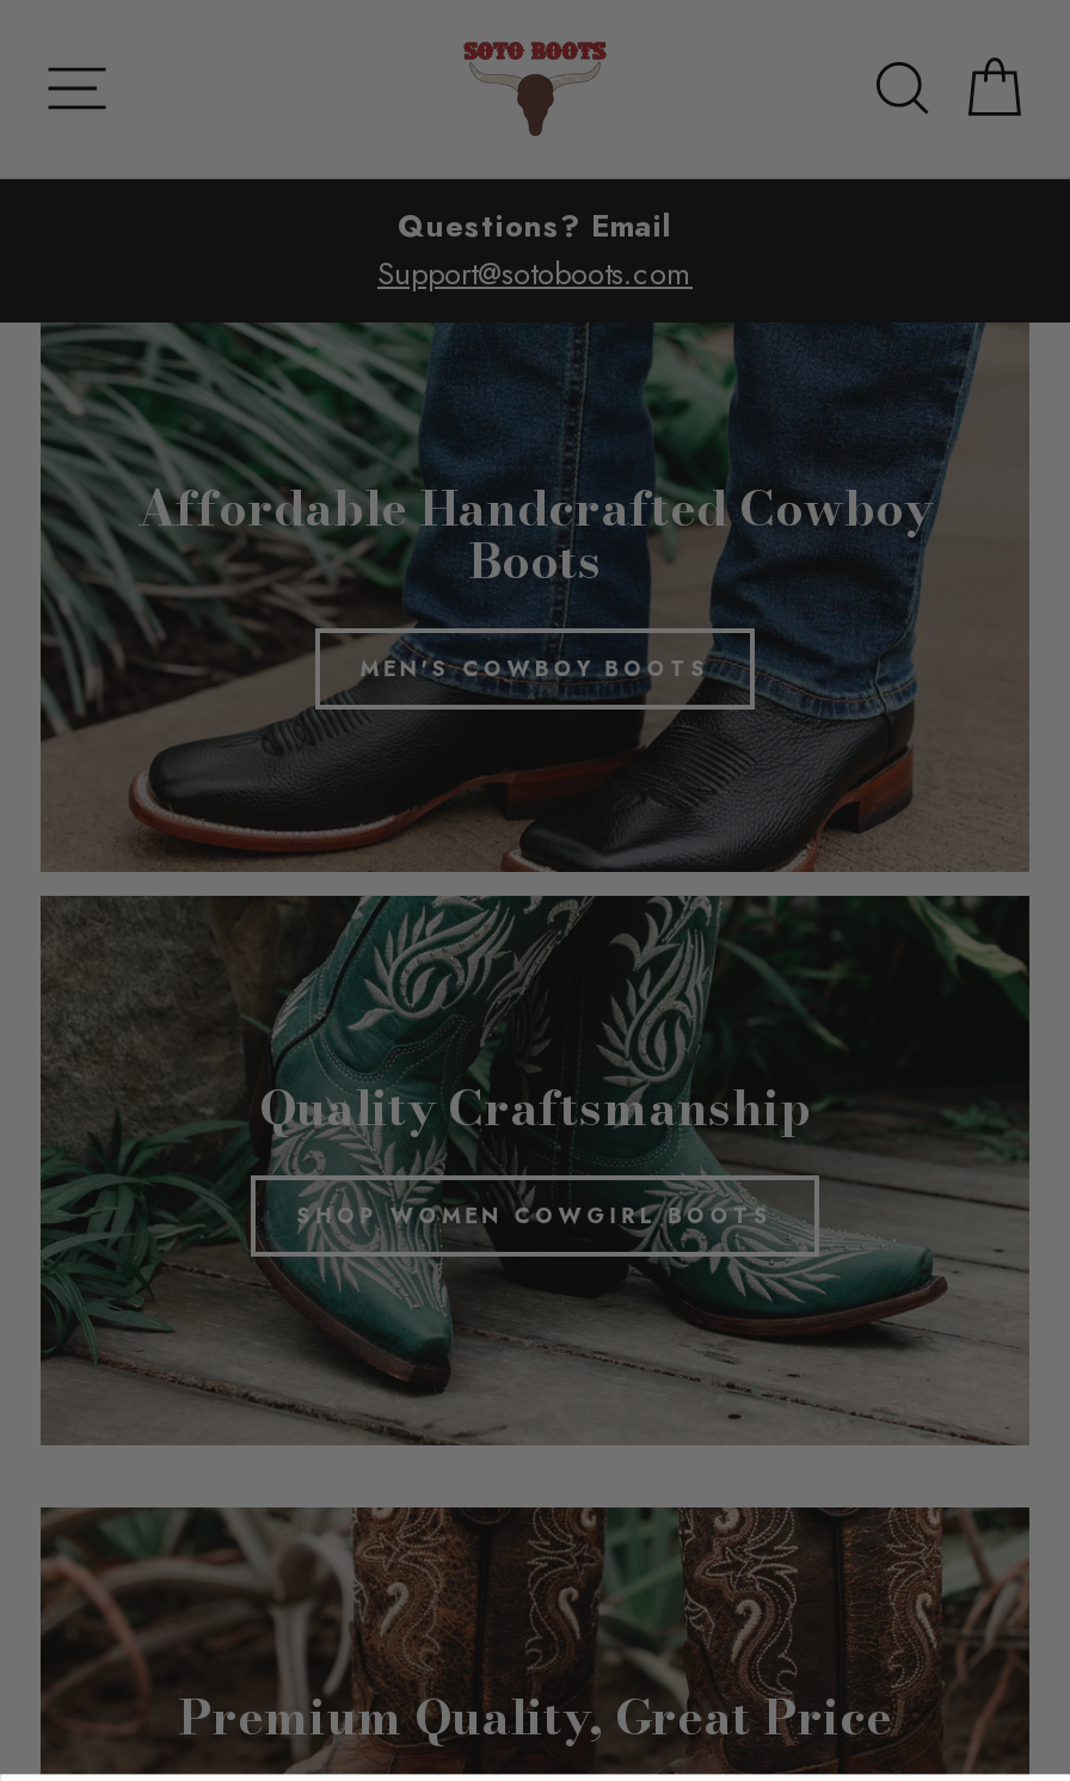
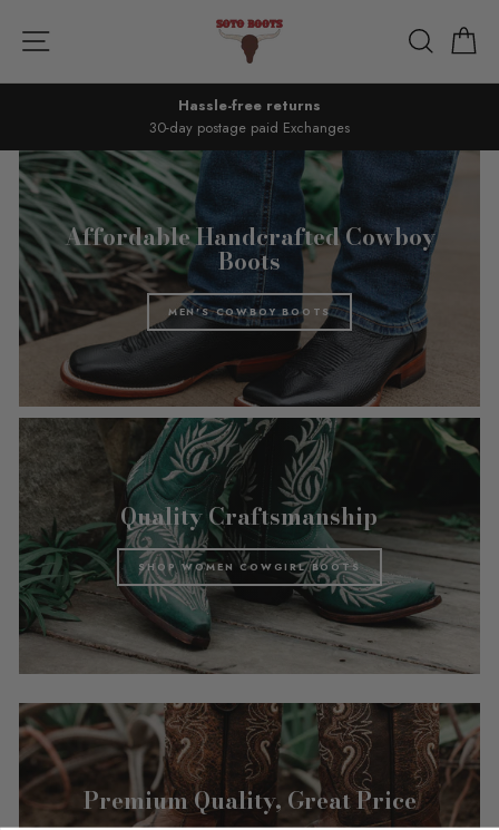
[377,203,693,296] Questions? Email | Support@sotoboots.com -> [149,95,350,138] Hassle-free returns | 30-day postage paid Exchanges

